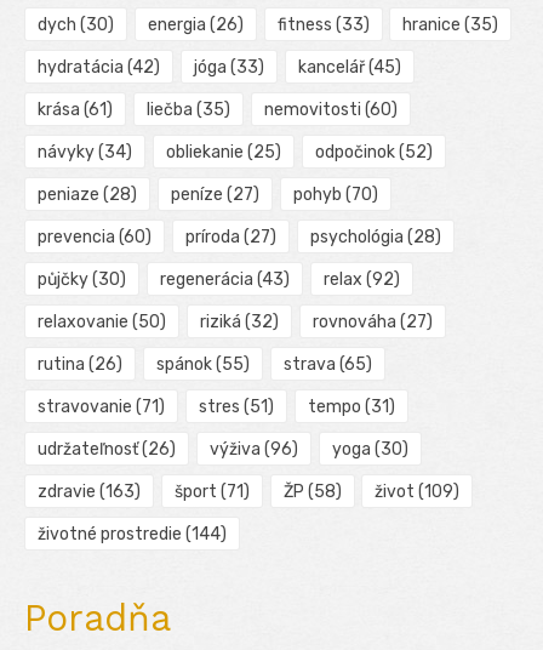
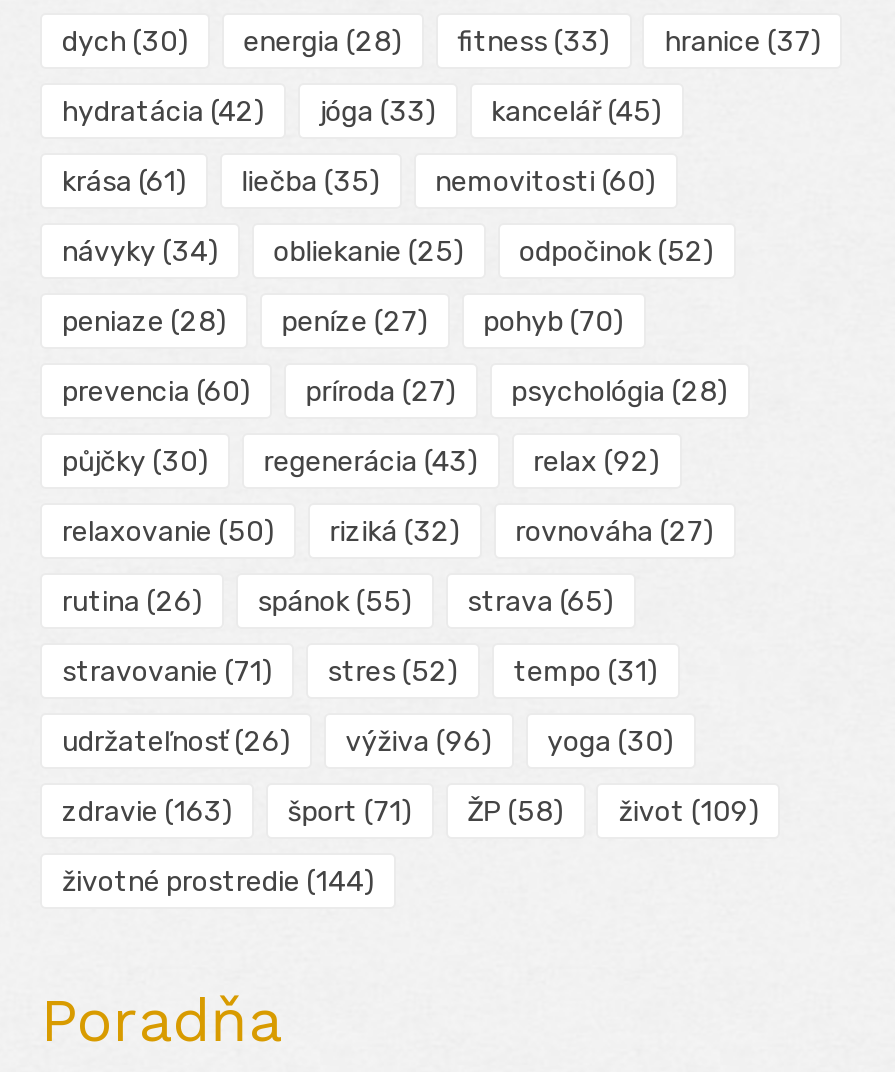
[148,15,243,35] energia (26) -> [244,24,402,58] energia (28)
[403,15,499,35] hranice (35) -> [665,24,821,58] hranice (37)
[38,397,395,417] stravovanie (71) stres (51) tempo (31) -> [62,654,657,688] stravovanie (71) stres (52) tempo (31)

